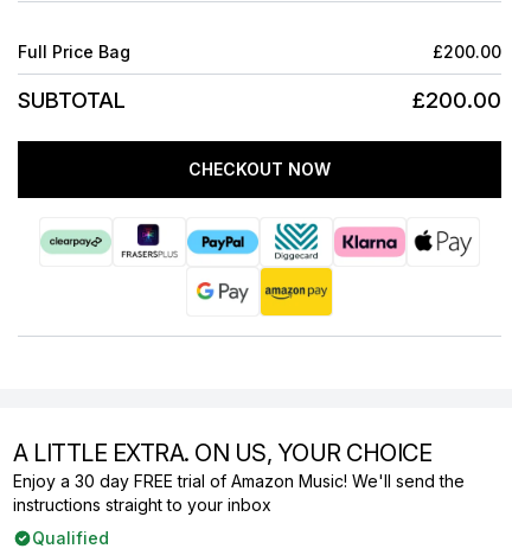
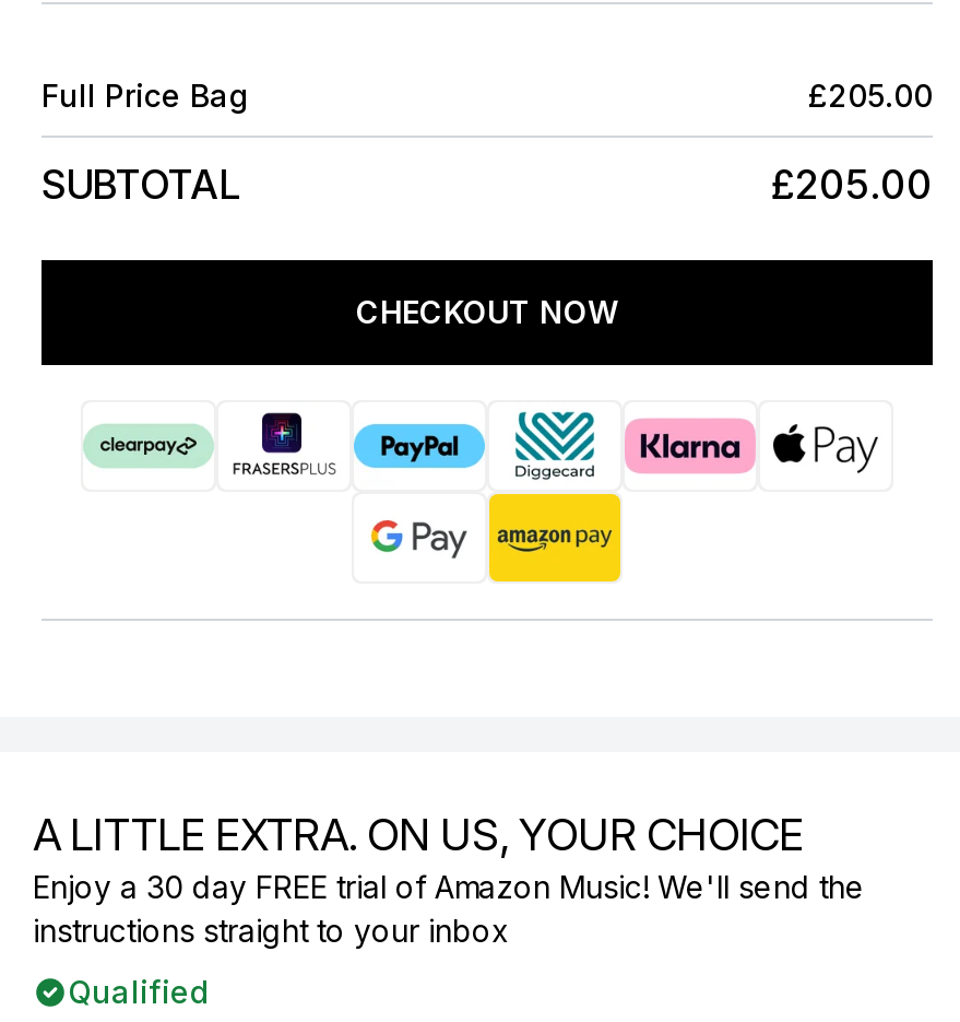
[433,42,501,62] £200.00 -> [808,77,933,114] £205.00
[412,88,501,113] £200.00 -> [771,162,933,208] £205.00

